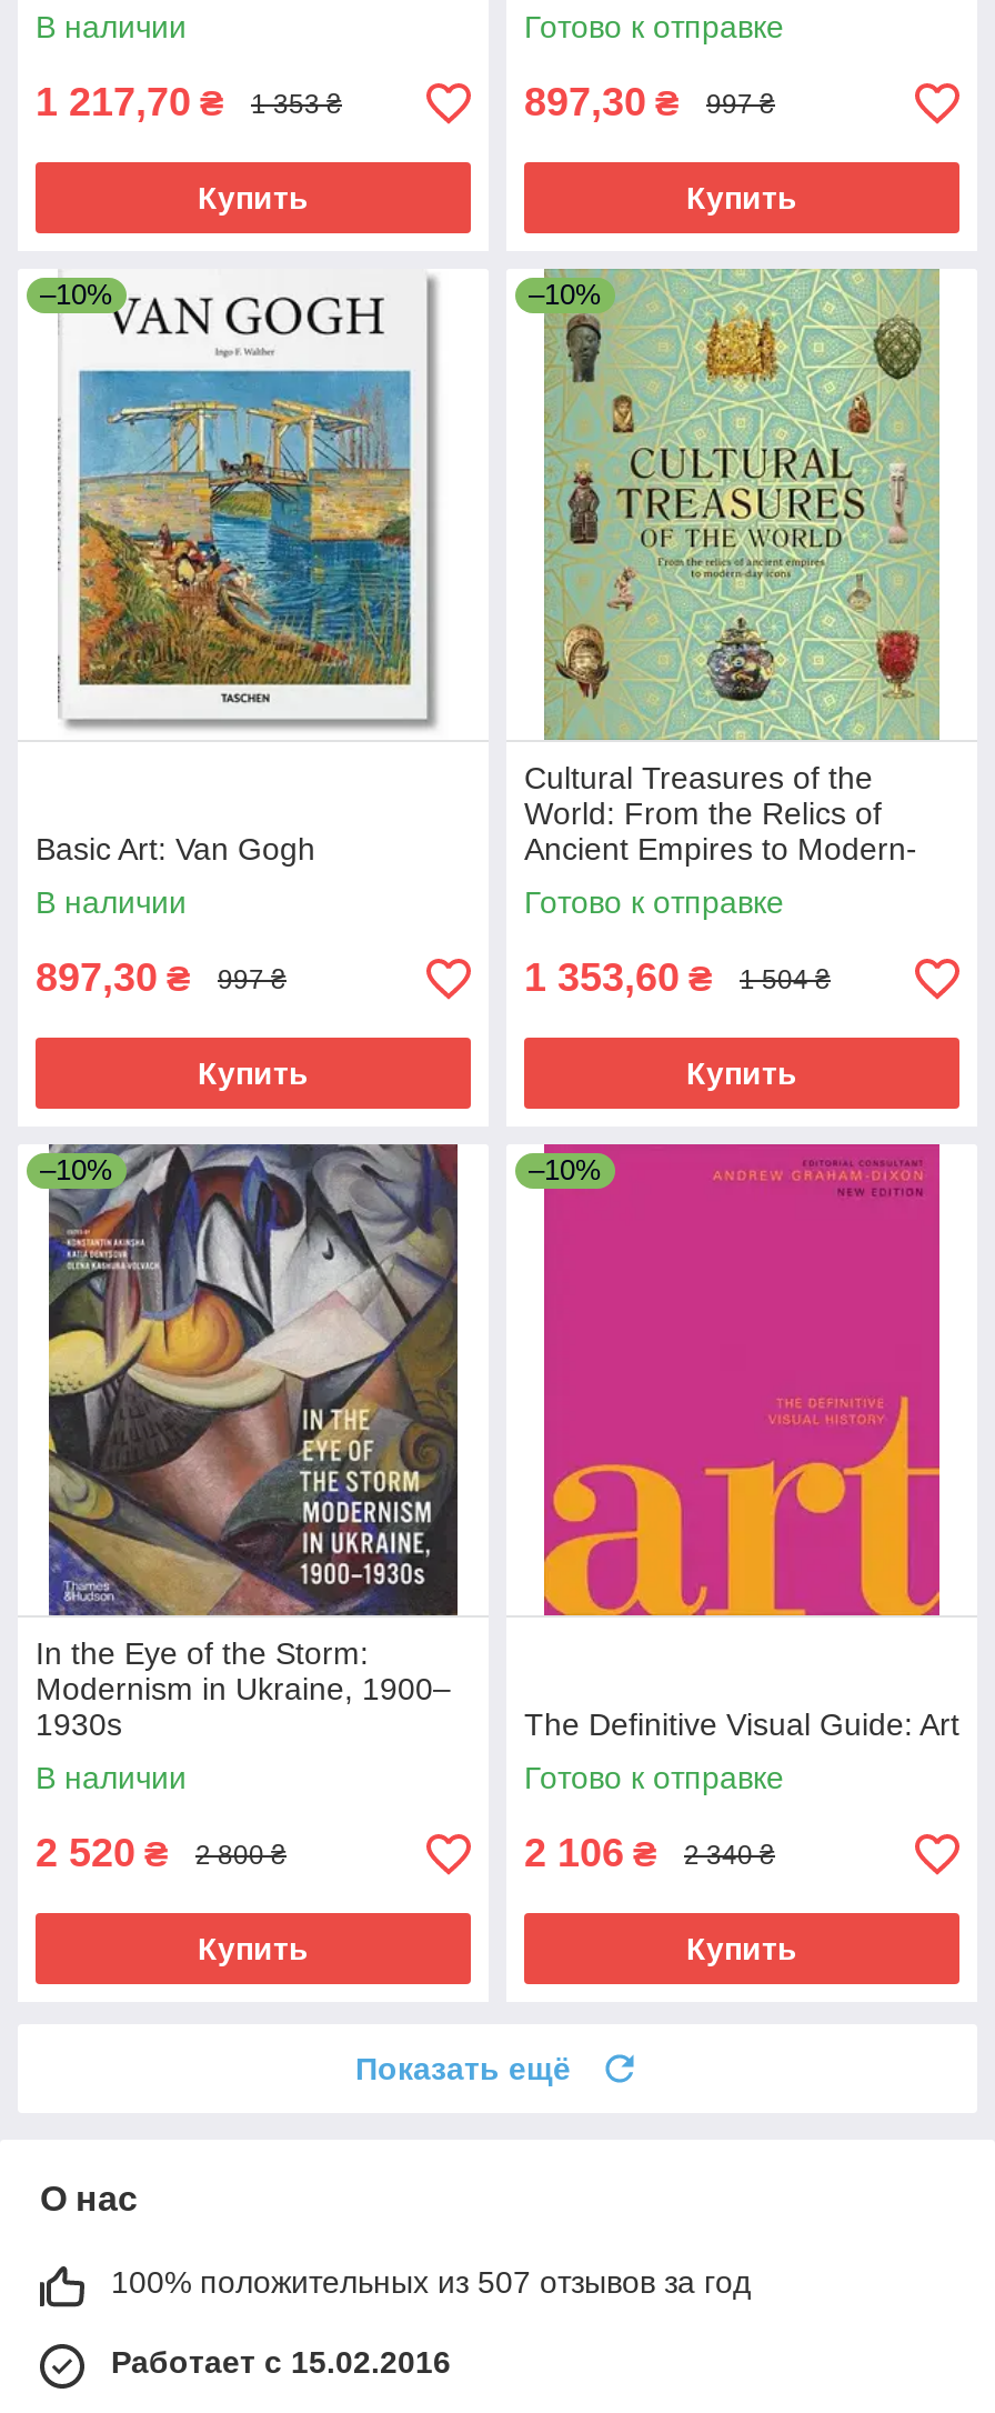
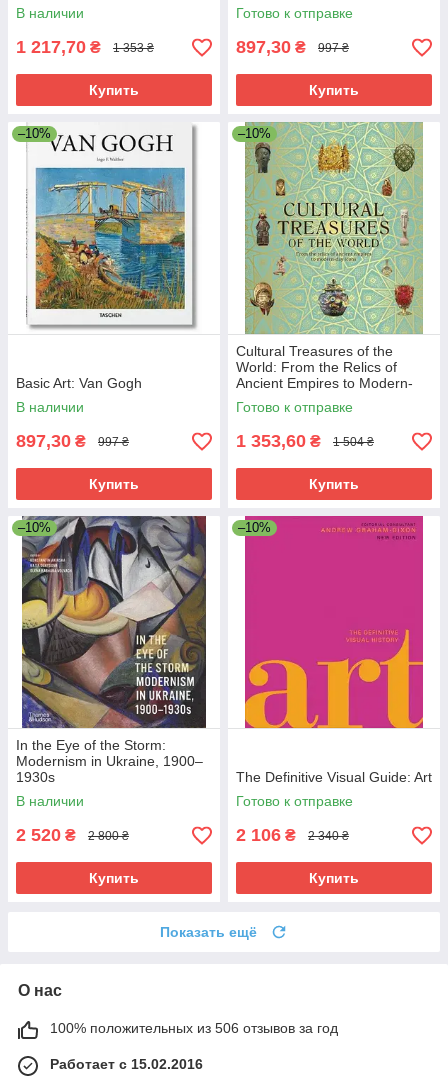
[111,2265,751,2301] 100% положительных из 507 отзывов за год -> [50,1020,338,1036] 100% положительных из 506 отзывов за год

